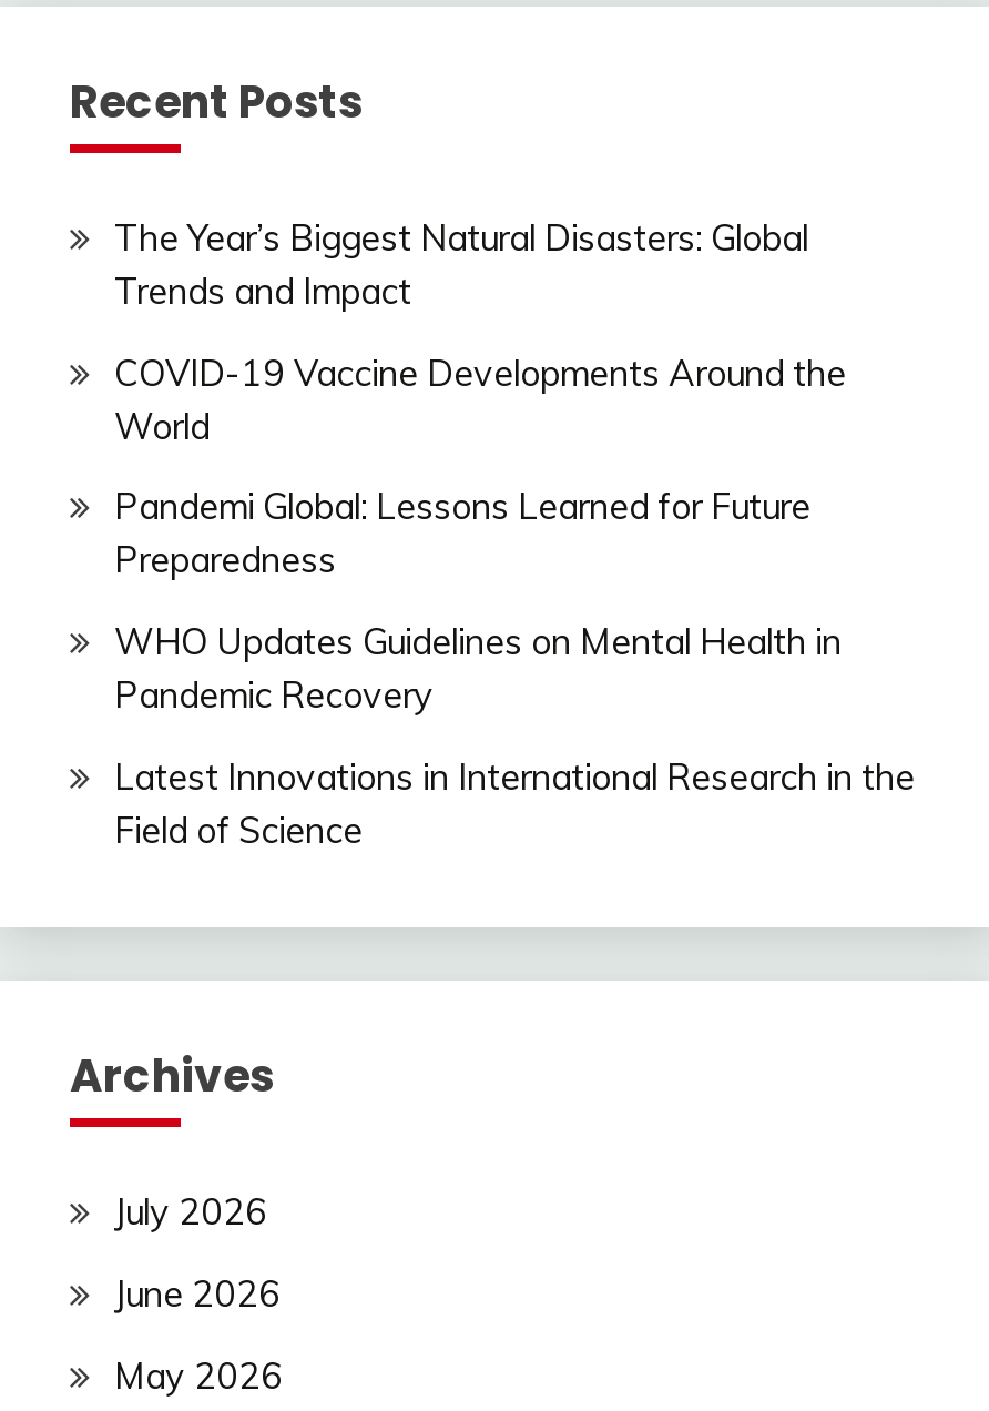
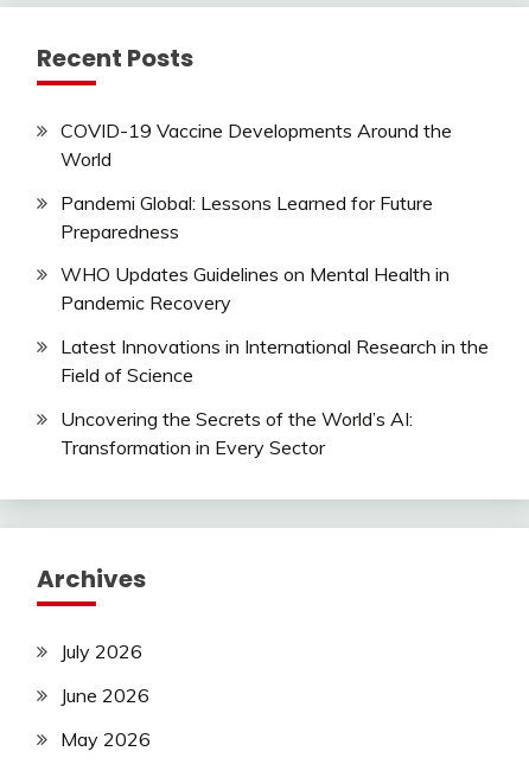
[114,215,808,312] The Year’s Biggest Natural Disasters: Global | Trends and Impact -> none
moved [114,350,915,852] -> [60,118,489,387]: COVID-19 Vaccine Developments Around the | World | Pandemi Global: Lessons Learned for Future | Preparedness | WHO Updates Guidelines on Mental Health in | Pandemic Recovery | Latest Innovations in International Research in the | Field of Science
none -> [60,407,413,459] Uncovering the Secrets of the World’s AI: | Transformation in Every Sector

